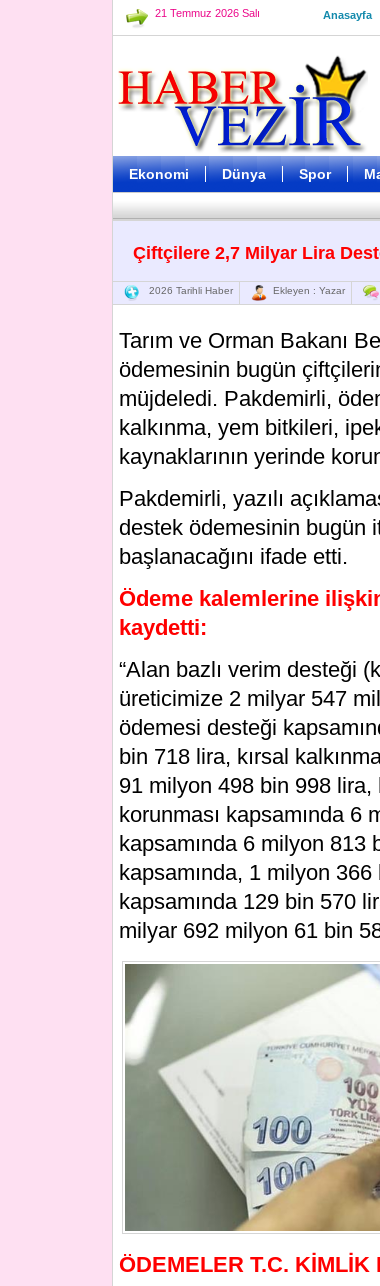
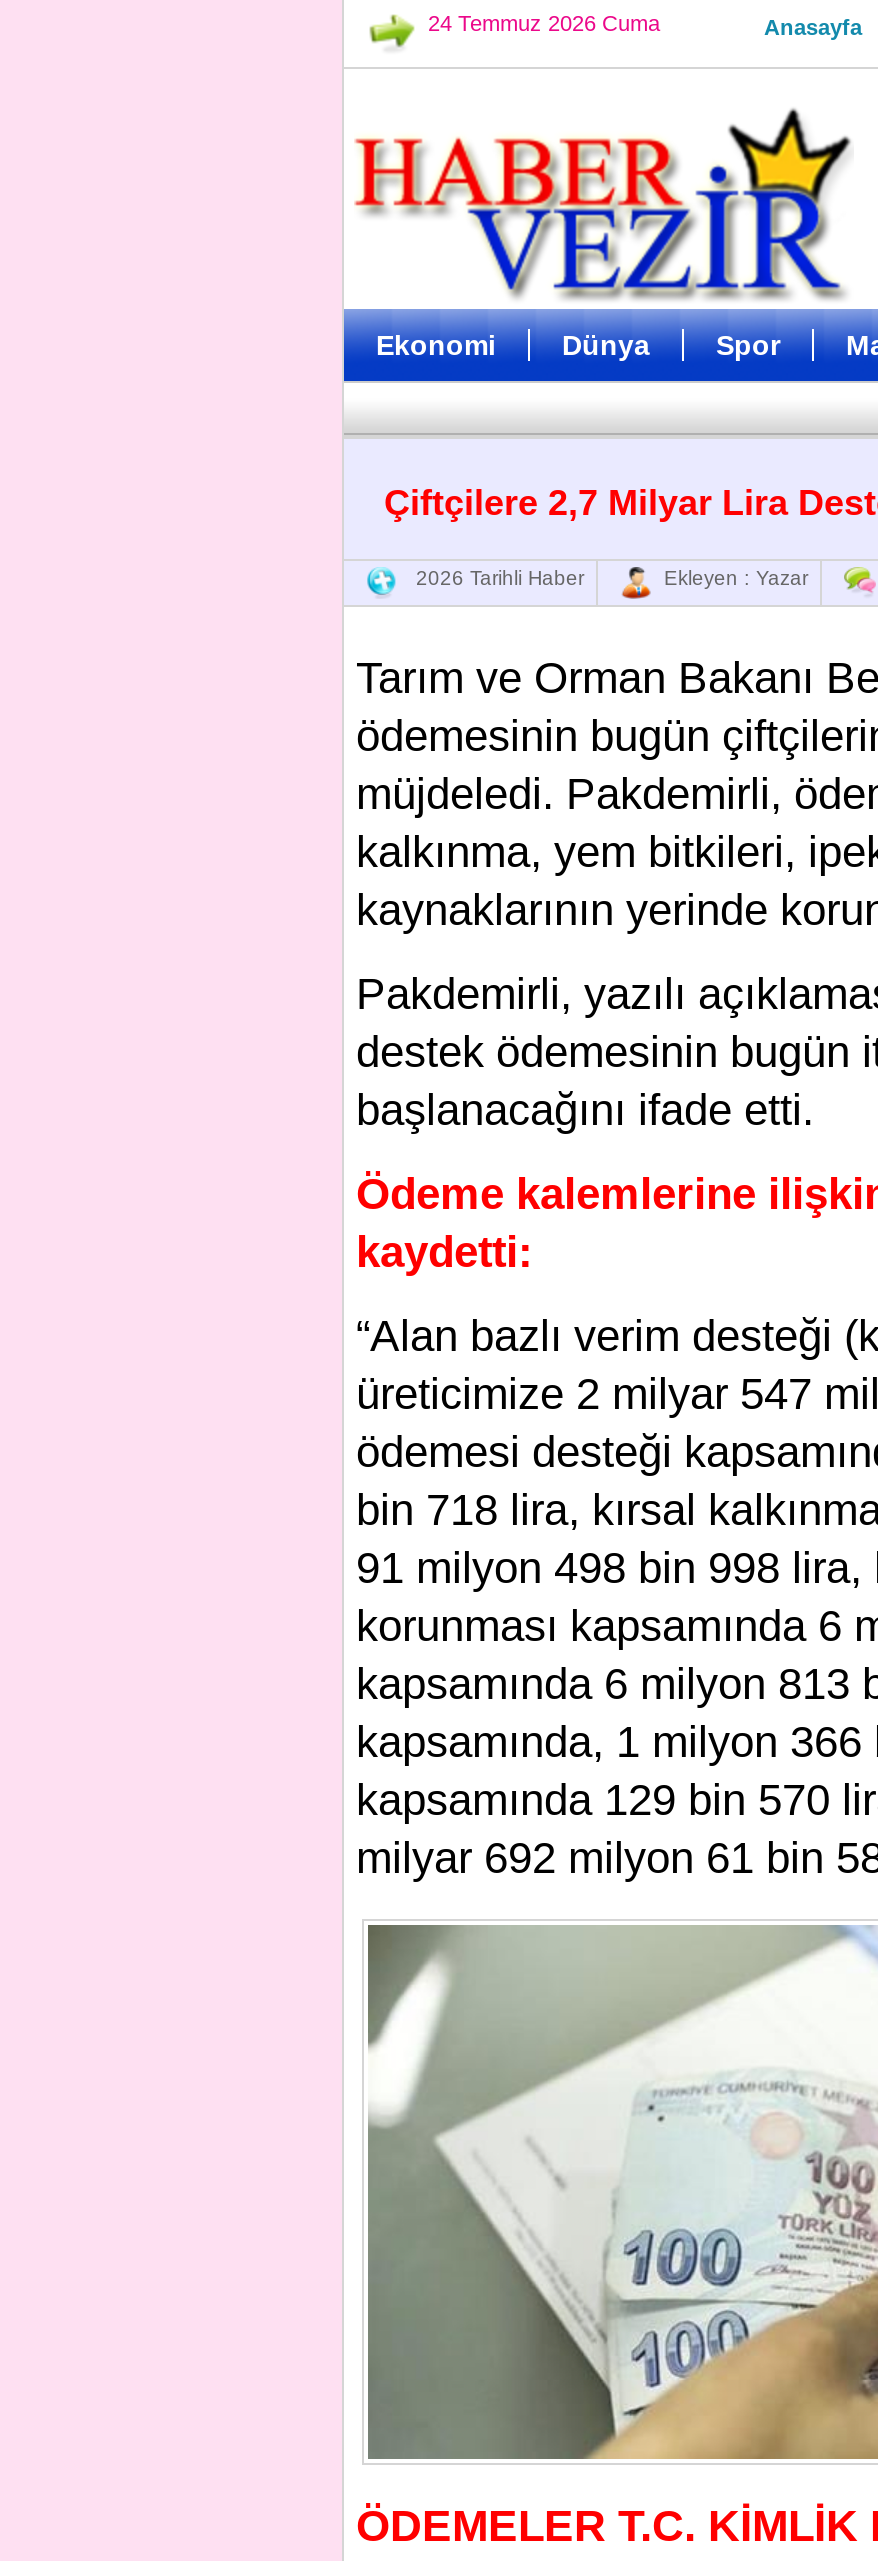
[155,7,260,19] 21 Temmuz 2026 Salı -> [428,11,660,35] 24 Temmuz 2026 Cuma

